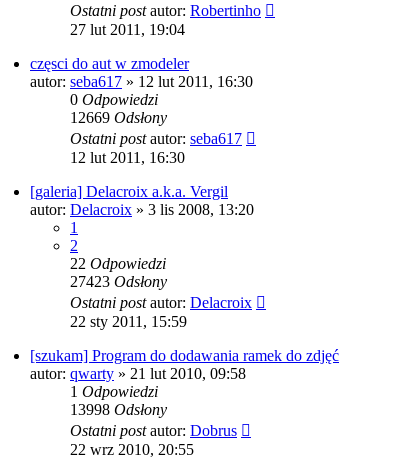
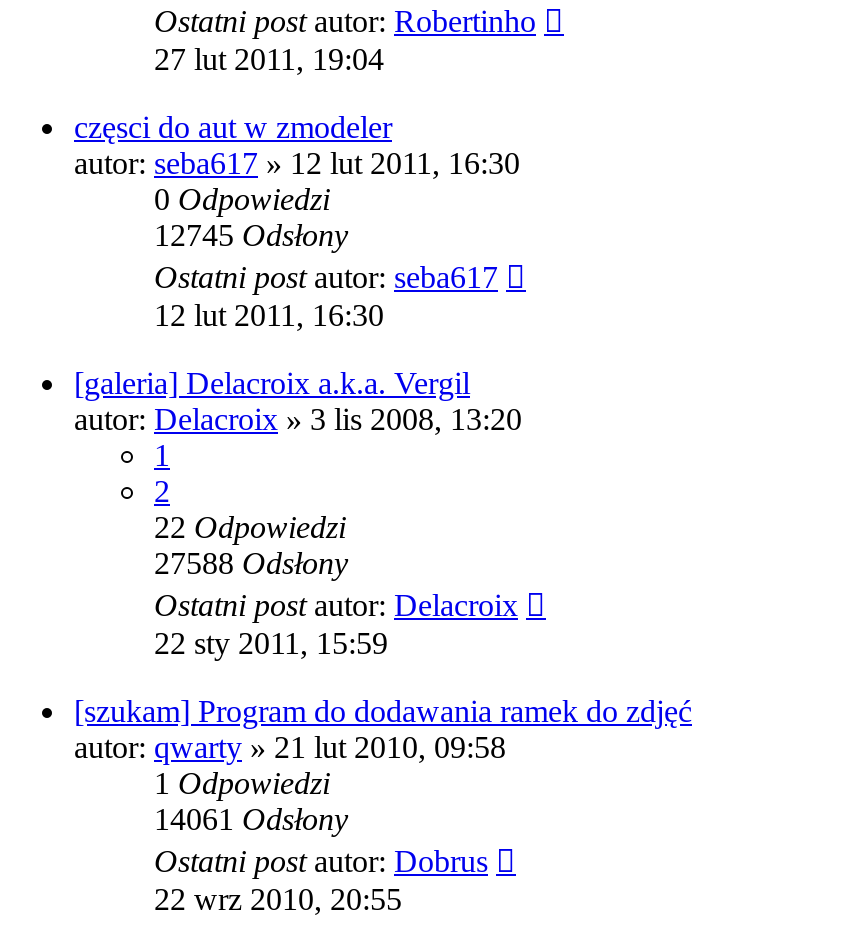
[70,109,167,126] 12669 Odsłony -> [154,218,348,252] 12745 Odsłony
[70,273,167,290] 27423Odsłony -> [154,546,348,580] 27588Odsłony
[70,401,167,418] 13998 Odsłony -> [154,802,348,836] 14061 Odsłony

